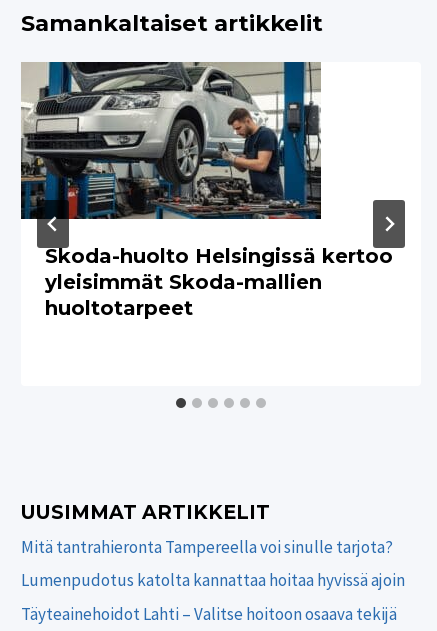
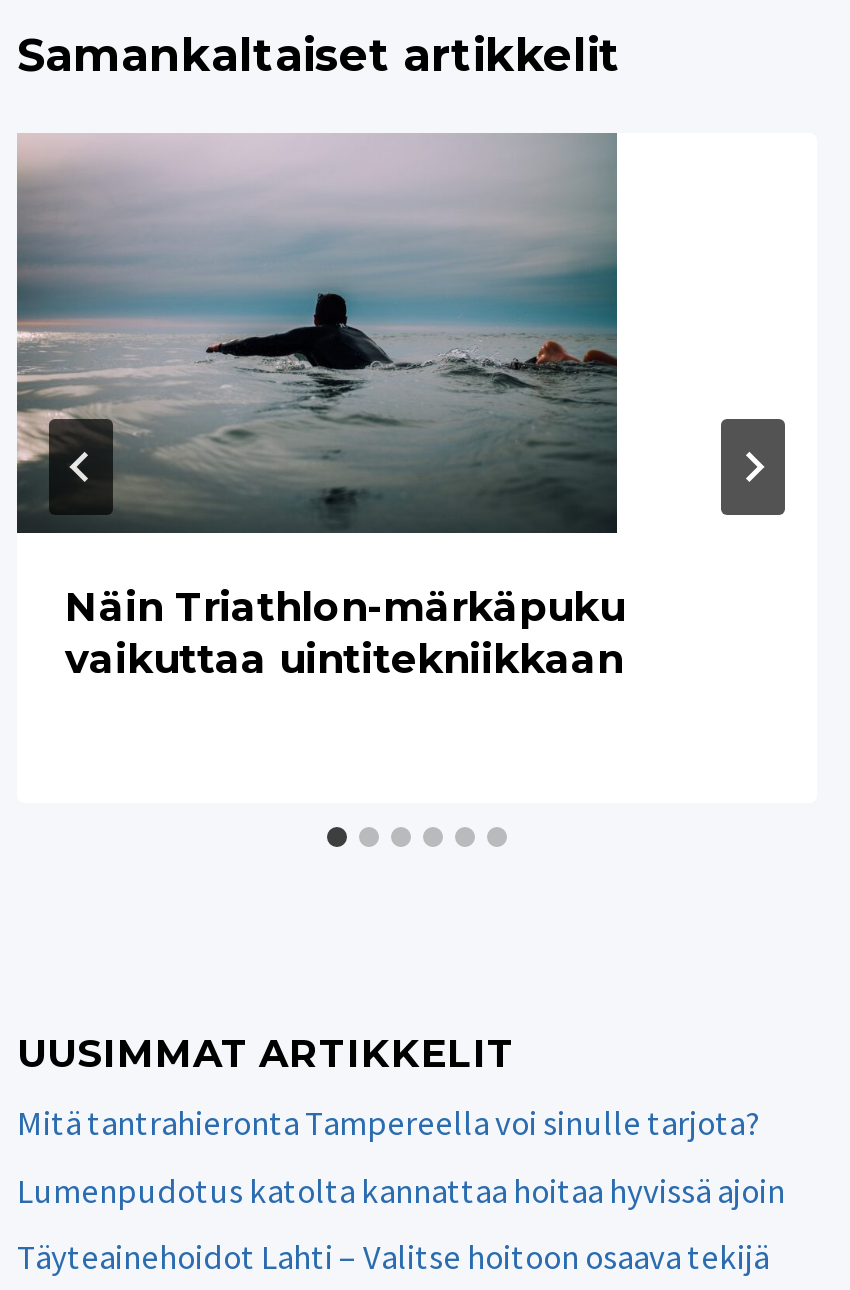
[20,61,393,320] [image] | Skoda-huolto Helsingissä kertoo | yleisimmät Skoda-mallien | huoltotarpeet -> [15,131,625,682] [image] | Näin Triathlon-märkäpuku | vaikuttaa uintitekniikkaan

